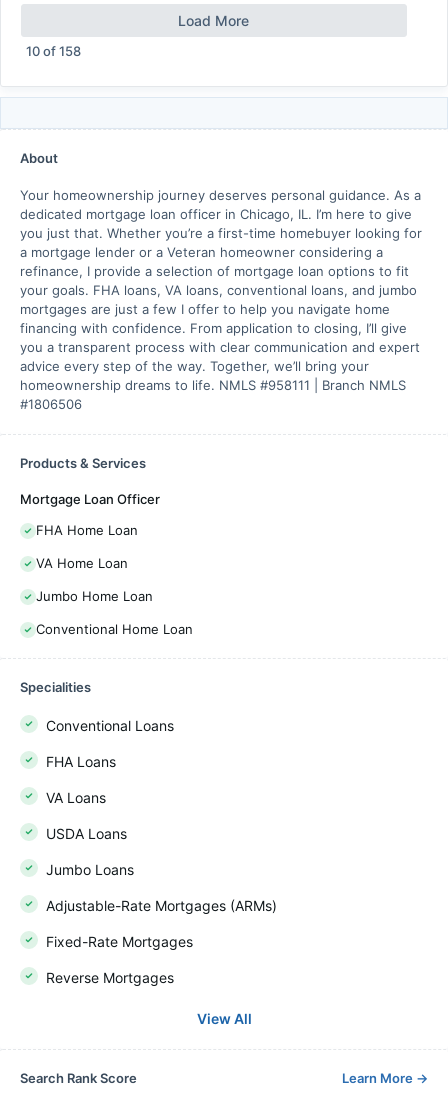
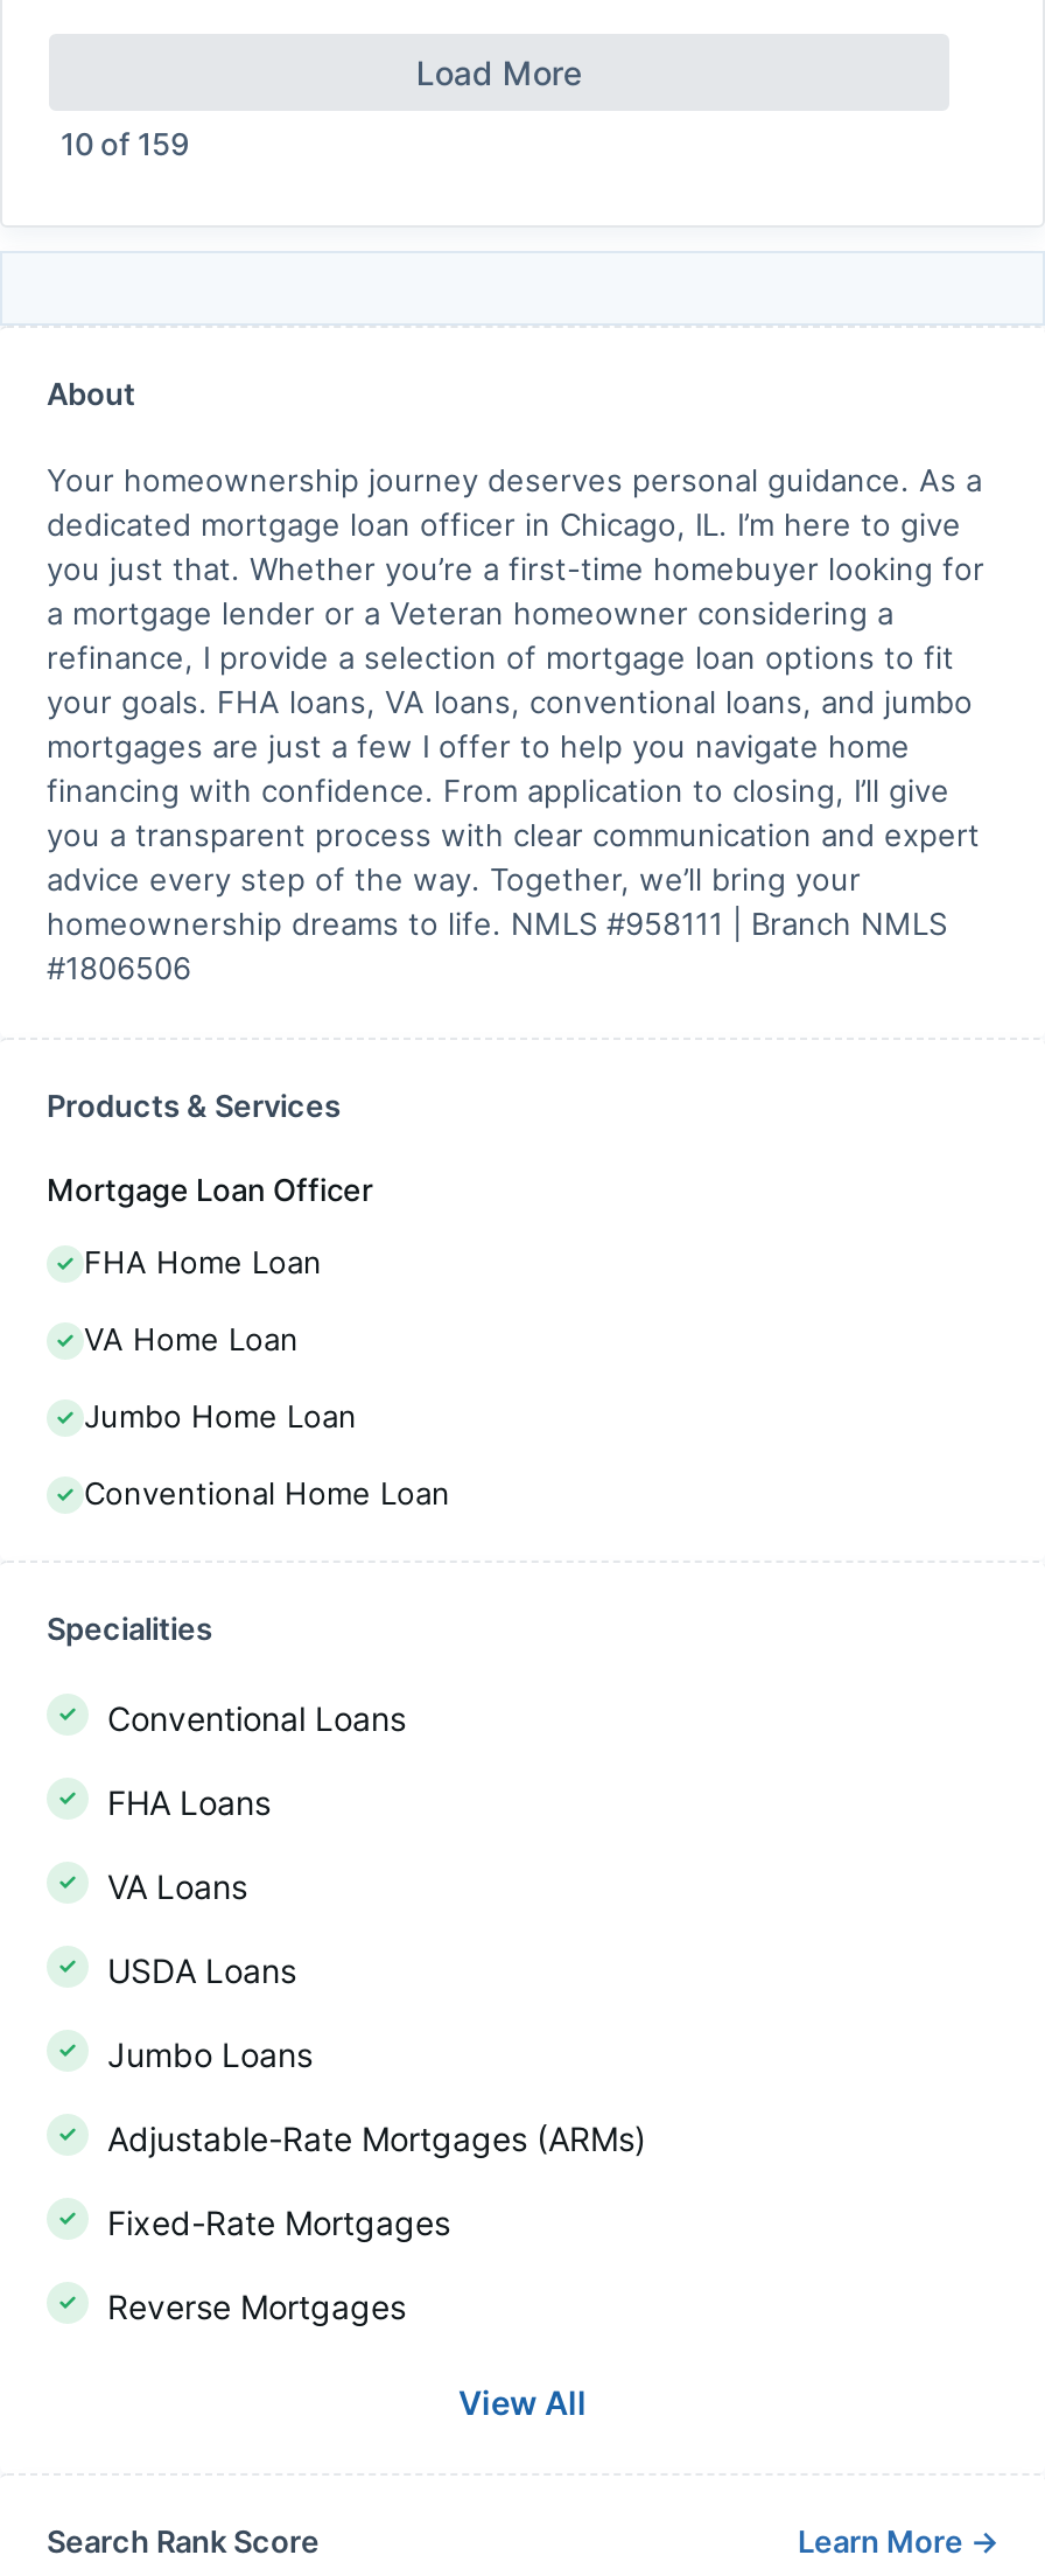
[26,43,81,59] 10 of 158 -> [61,125,189,162] 10 of 159

